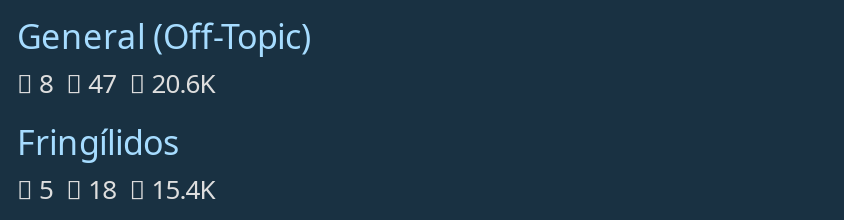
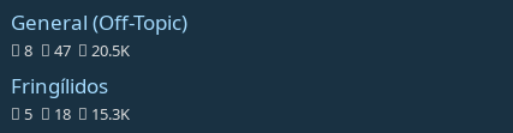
[33,64,215,100] 8 47 20.6K -> [20,39,130,61] 8 47 20.5K
[33,172,215,208] 5 18 15.4K -> [20,104,130,125] 5 18 15.3K

